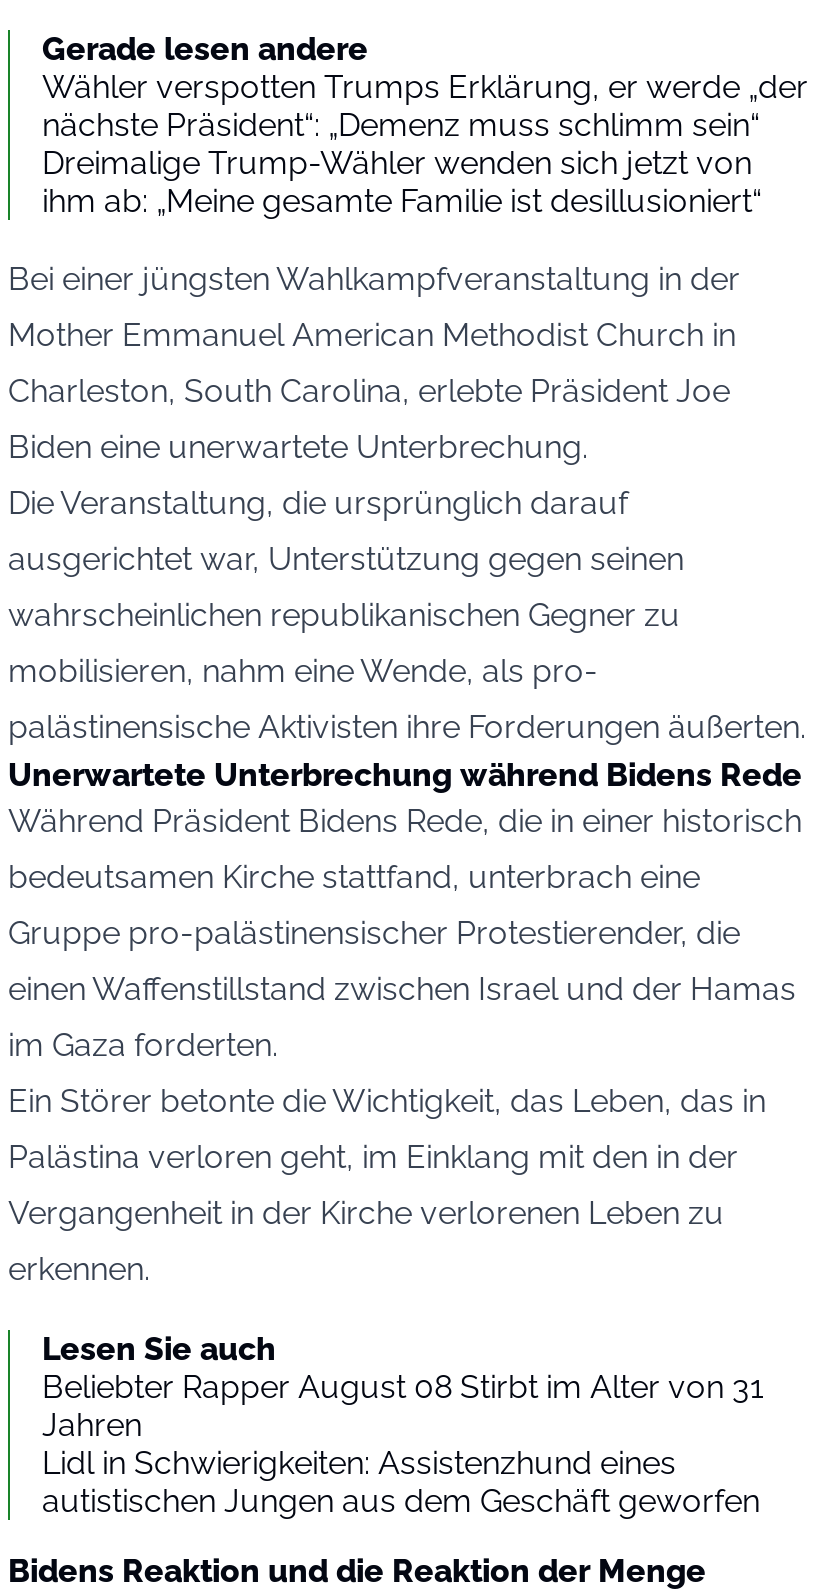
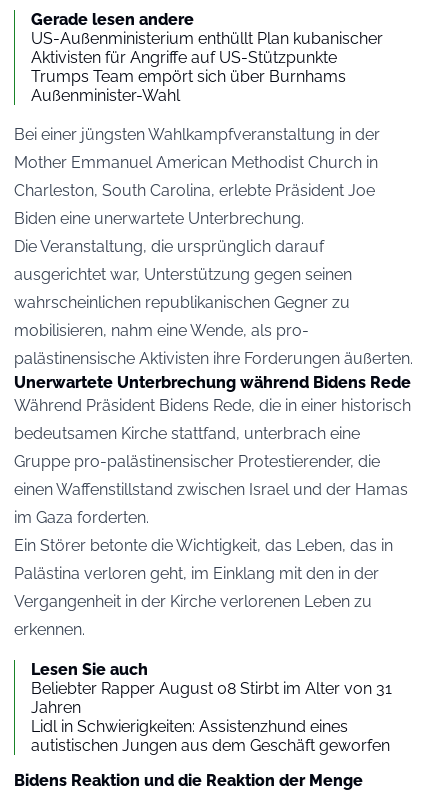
[42,68,808,220] Wähler verspotten Trumps Erklärung, er werde „der | nächste Präsident“: „Demenz muss schlimm sein“ | Dreimalige Trump-Wähler wenden sich jetzt von | ihm ab: „Meine gesamte Familie ist desillusioniert“ -> [31,29,383,105] US-Außenministerium enthüllt Plan kubanischer | Aktivisten für Angriffe auf US-Stützpunkte | Trumps Team empört sich über Burnhams | Außenminister-Wahl

